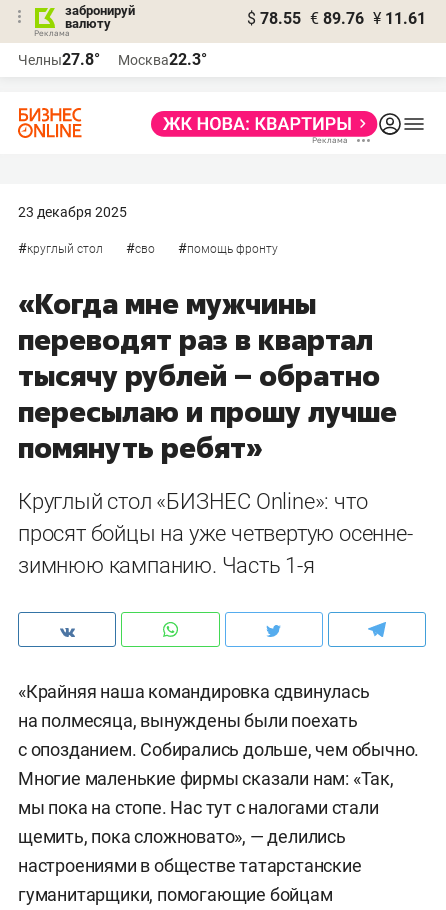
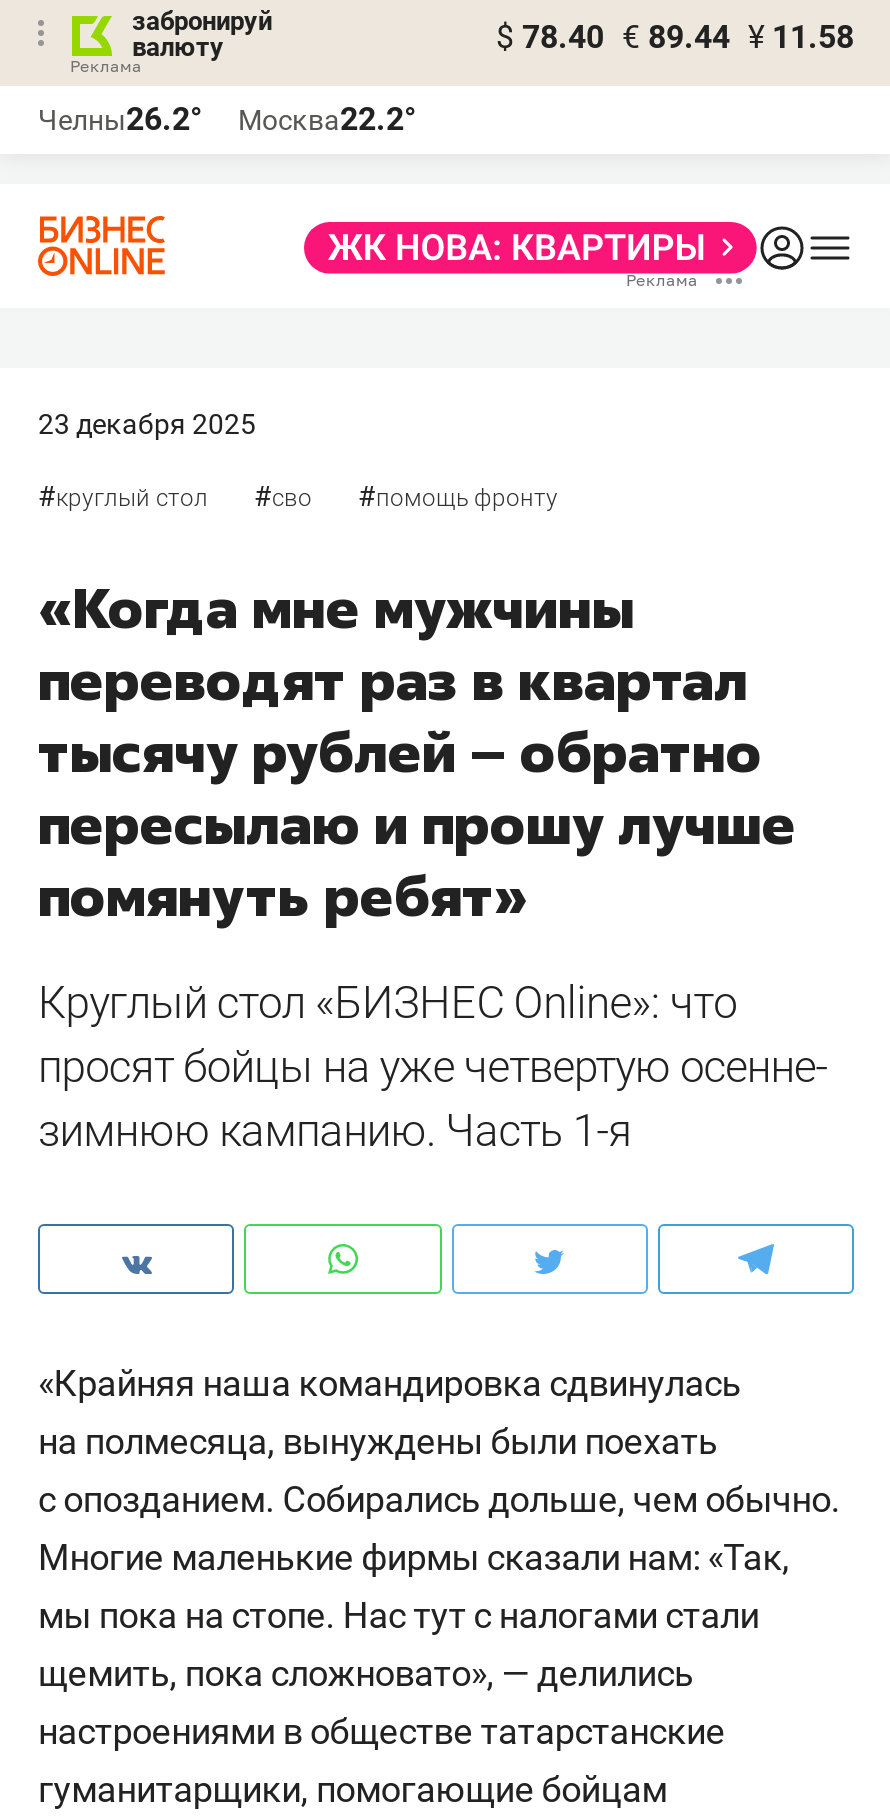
[247,9,426,28] $ 78.55 € 89.76 ¥ 11.61 -> [496,18,854,56] $ 78.40 € 89.44 ¥ 11.58
[18,50,100,69] Челны27.8° -> [38,100,202,138] Челны26.2°
[118,50,207,69] Москва22.3° -> [238,100,416,138] Москва22.2°

